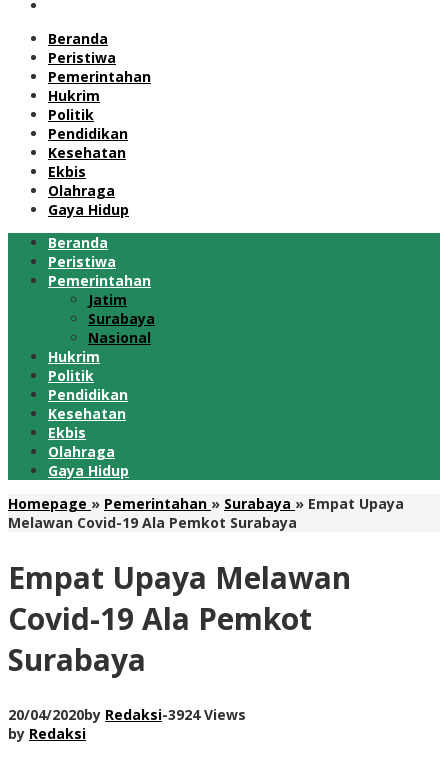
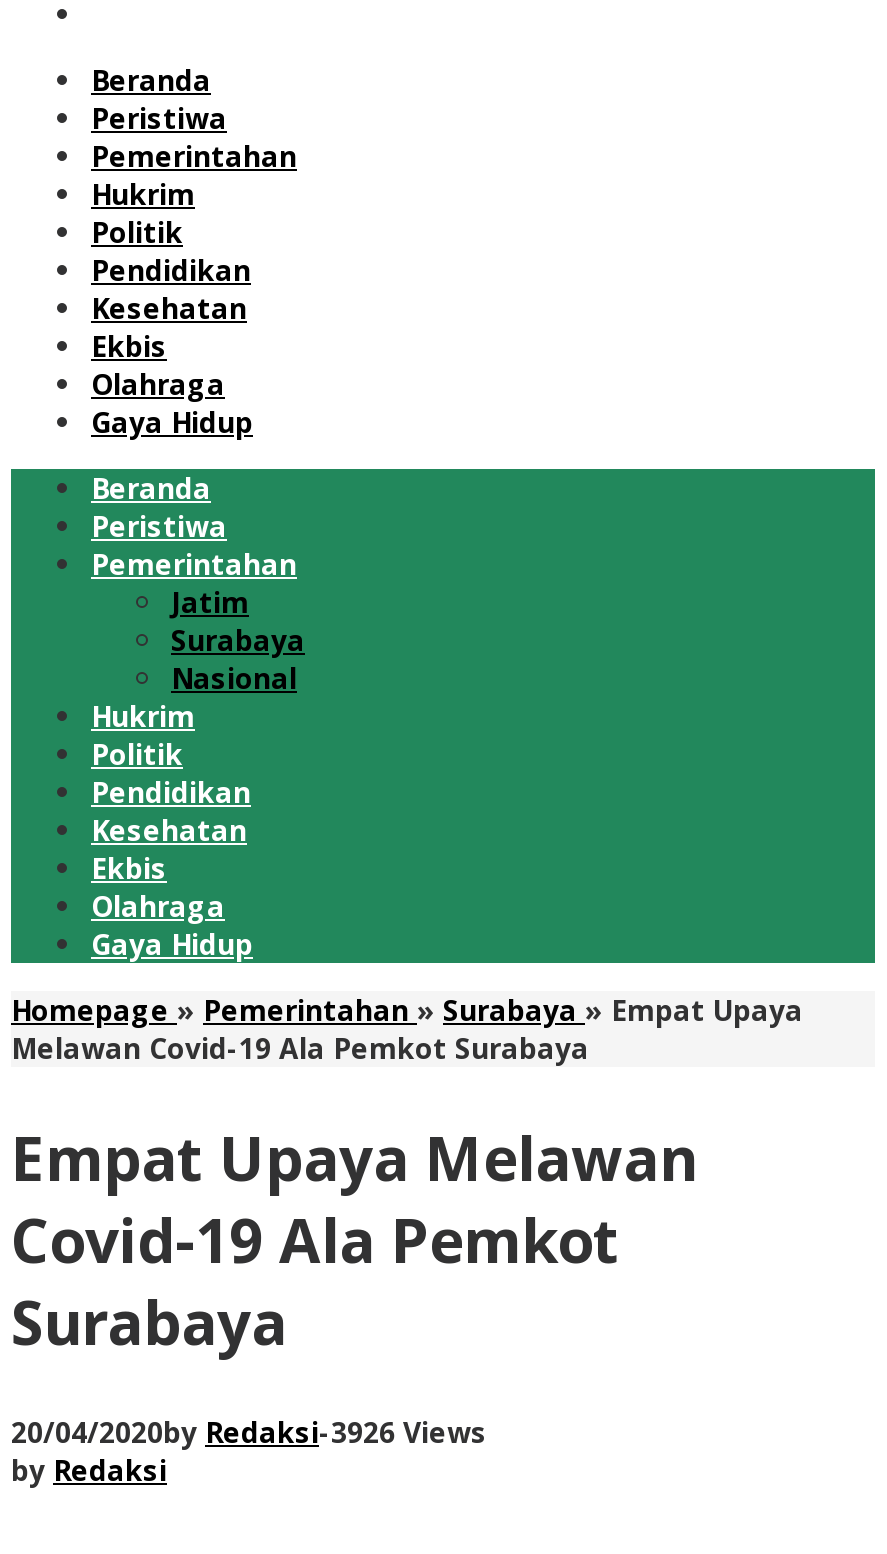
[8,705,246,724] 20/04/2020by Redaksi-3924 Views -> [11,1413,487,1451] 20/04/2020by Redaksi-3926 Views

